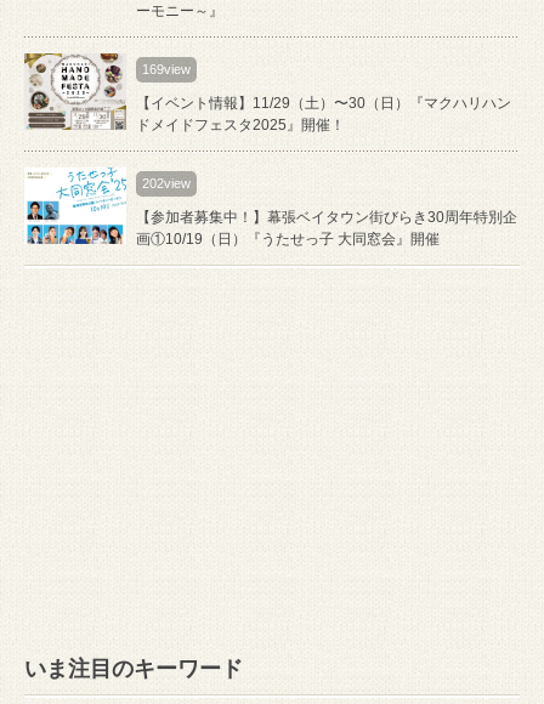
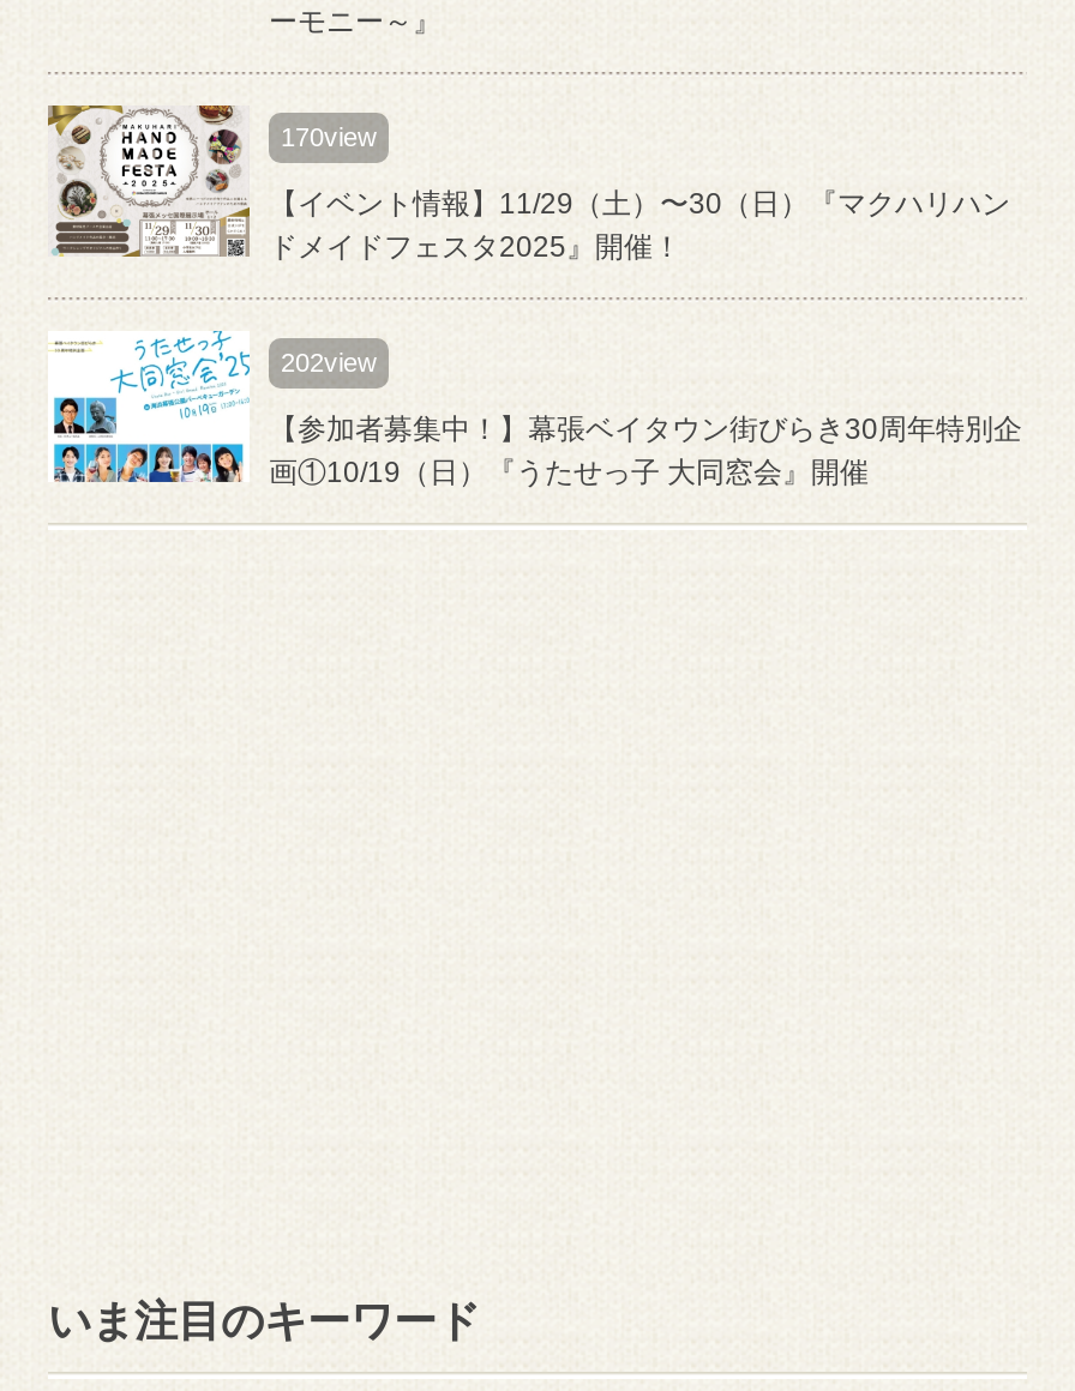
[142,62,191,77] 169view -> [281,123,377,151] 170view

